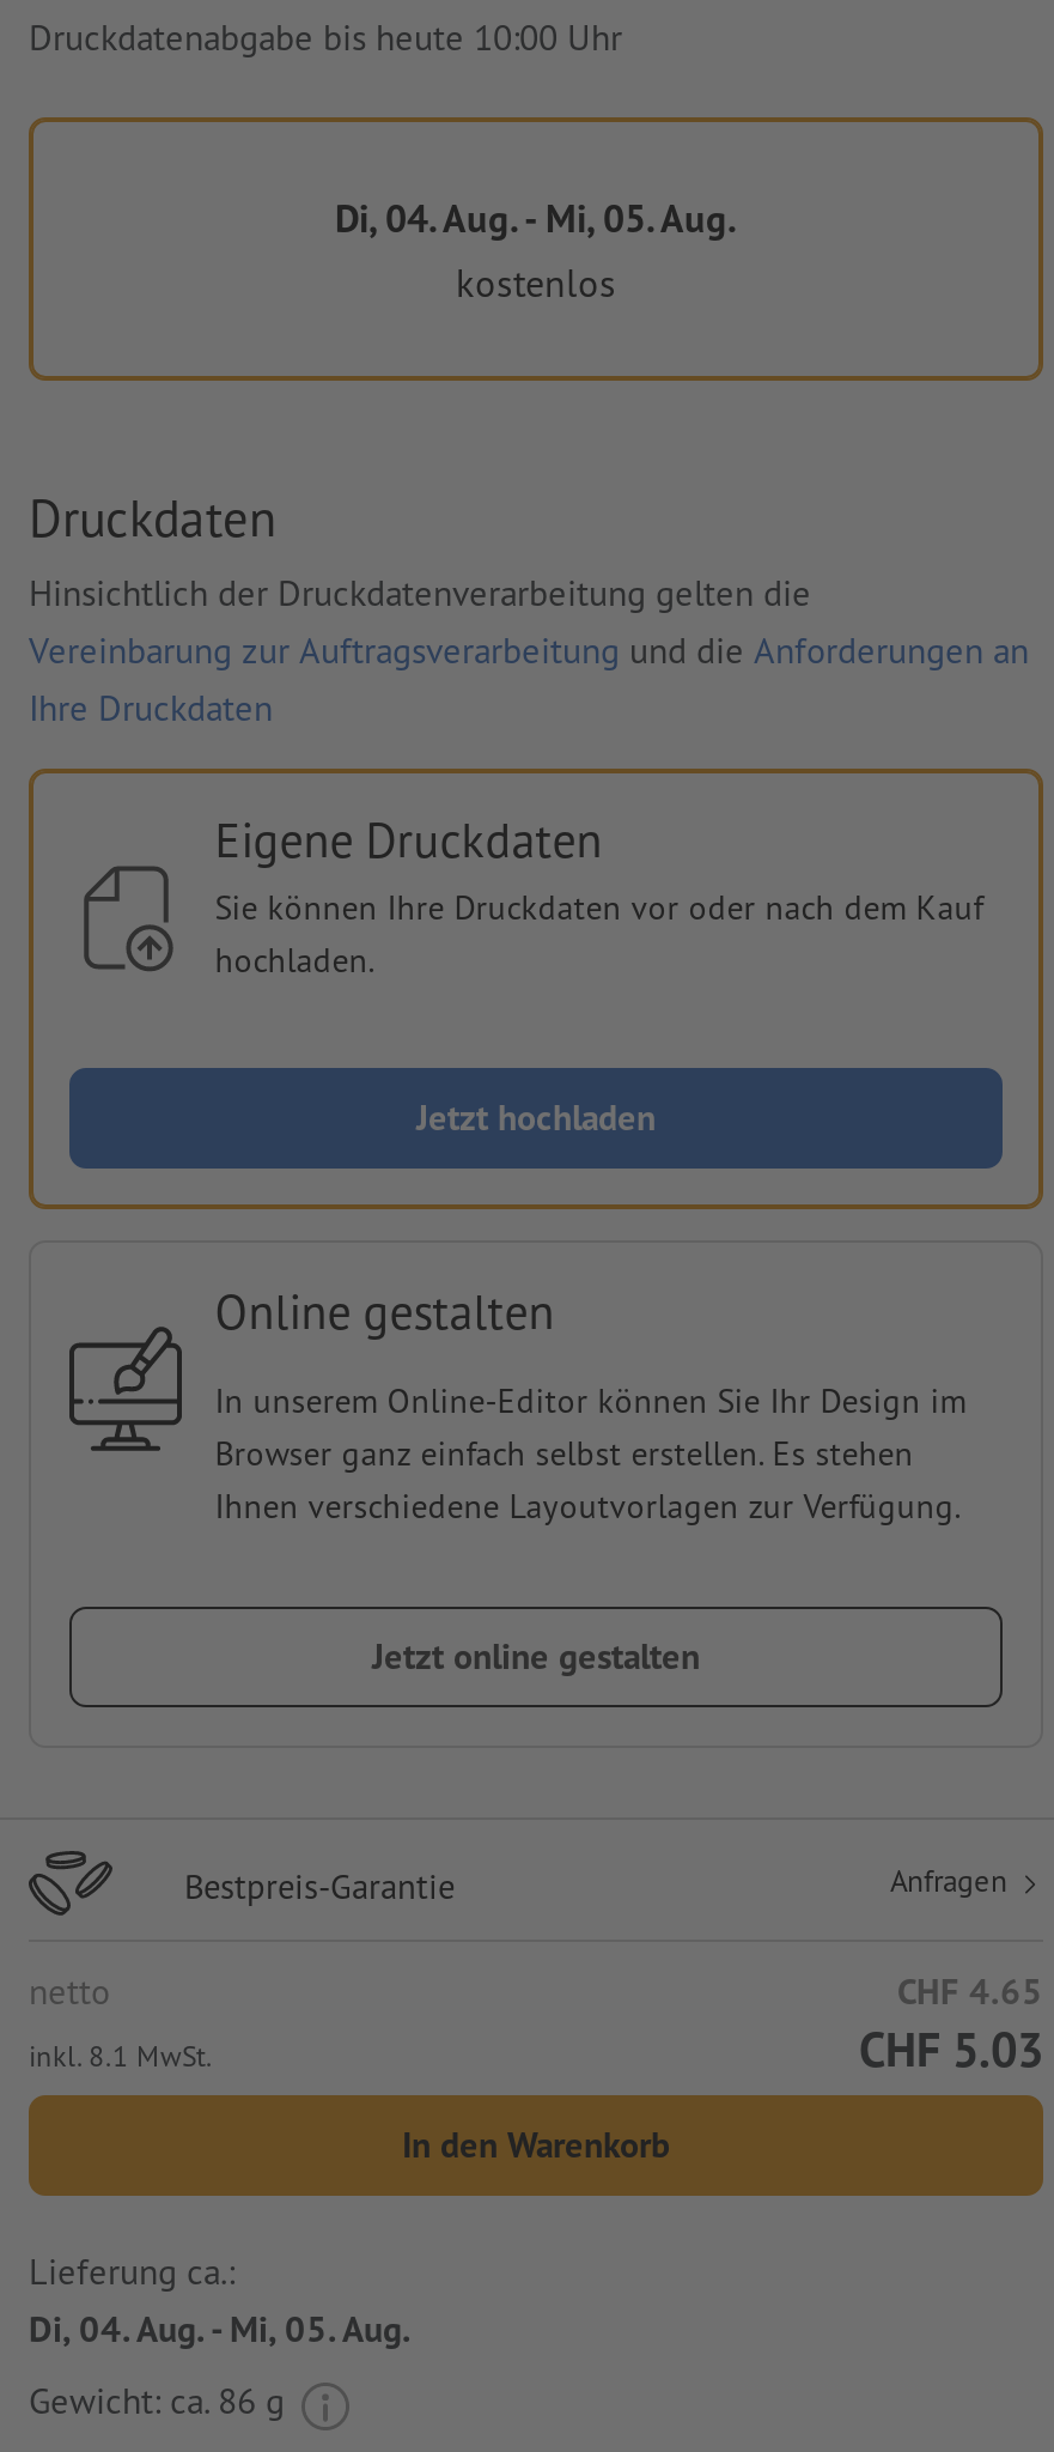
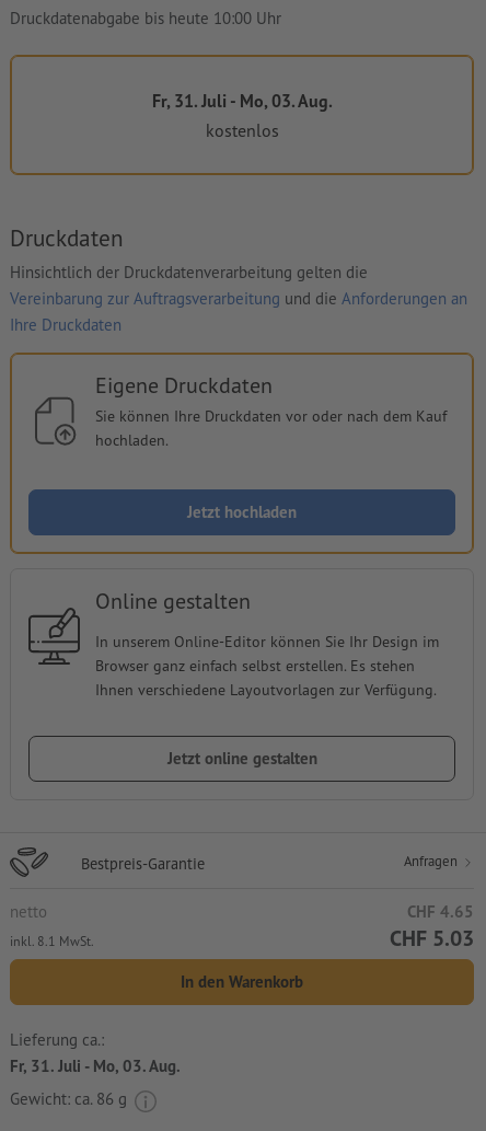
[335,195,737,243] Di, 04. Aug. - Mi, 05. Aug. -> [152,90,332,112] Fr, 31. Juli - Mo, 03. Aug.
[29,2306,412,2351] Di, 04. Aug. - Mi, 05. Aug. -> [10,1055,181,1076] Fr, 31. Juli - Mo, 03. Aug.

